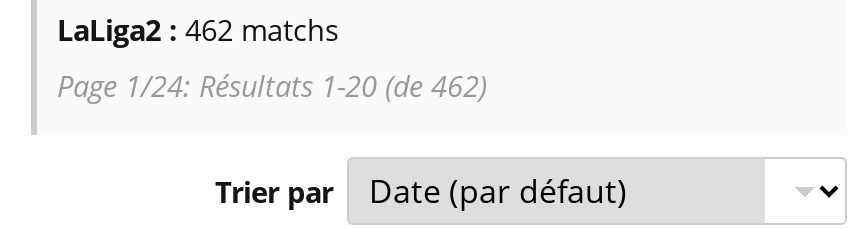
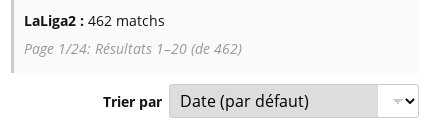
[57,66,487,104] Page 1/24: Résultats 1-20 (de 462) -> [24,39,242,58] Page 1/24: Résultats 1–20 (de 462)

